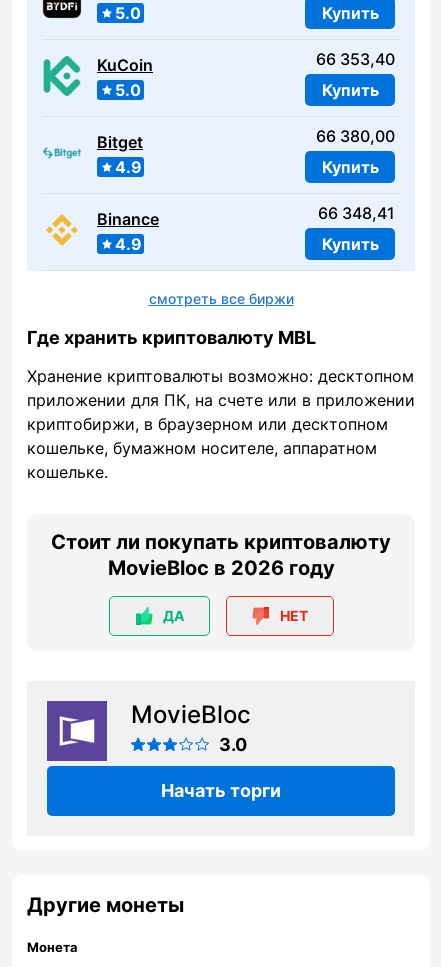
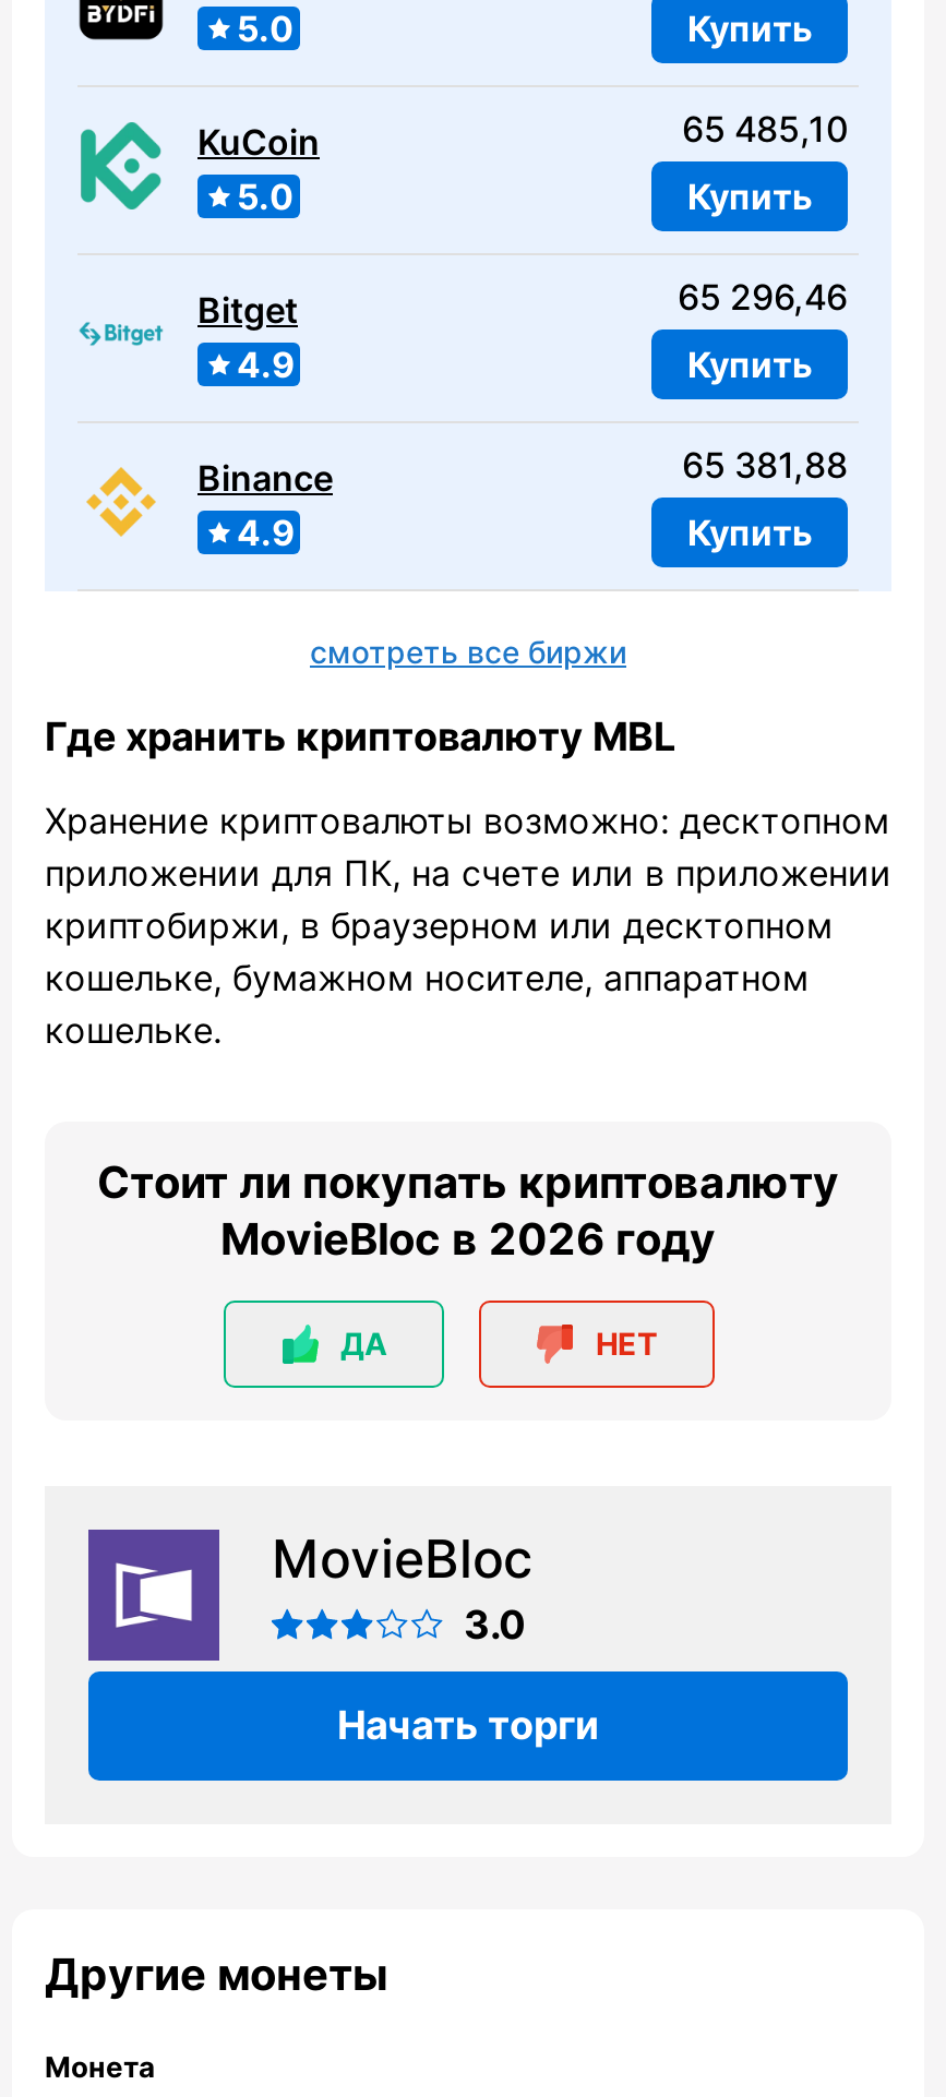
[316,49,395,69] 66 353,40 -> [682,108,848,152] 65 485,10
[316,126,395,146] 66 380,00 -> [678,276,848,320] 65 296,46
[318,203,395,223] 66 348,41 -> [682,444,848,488] 65 381,88

